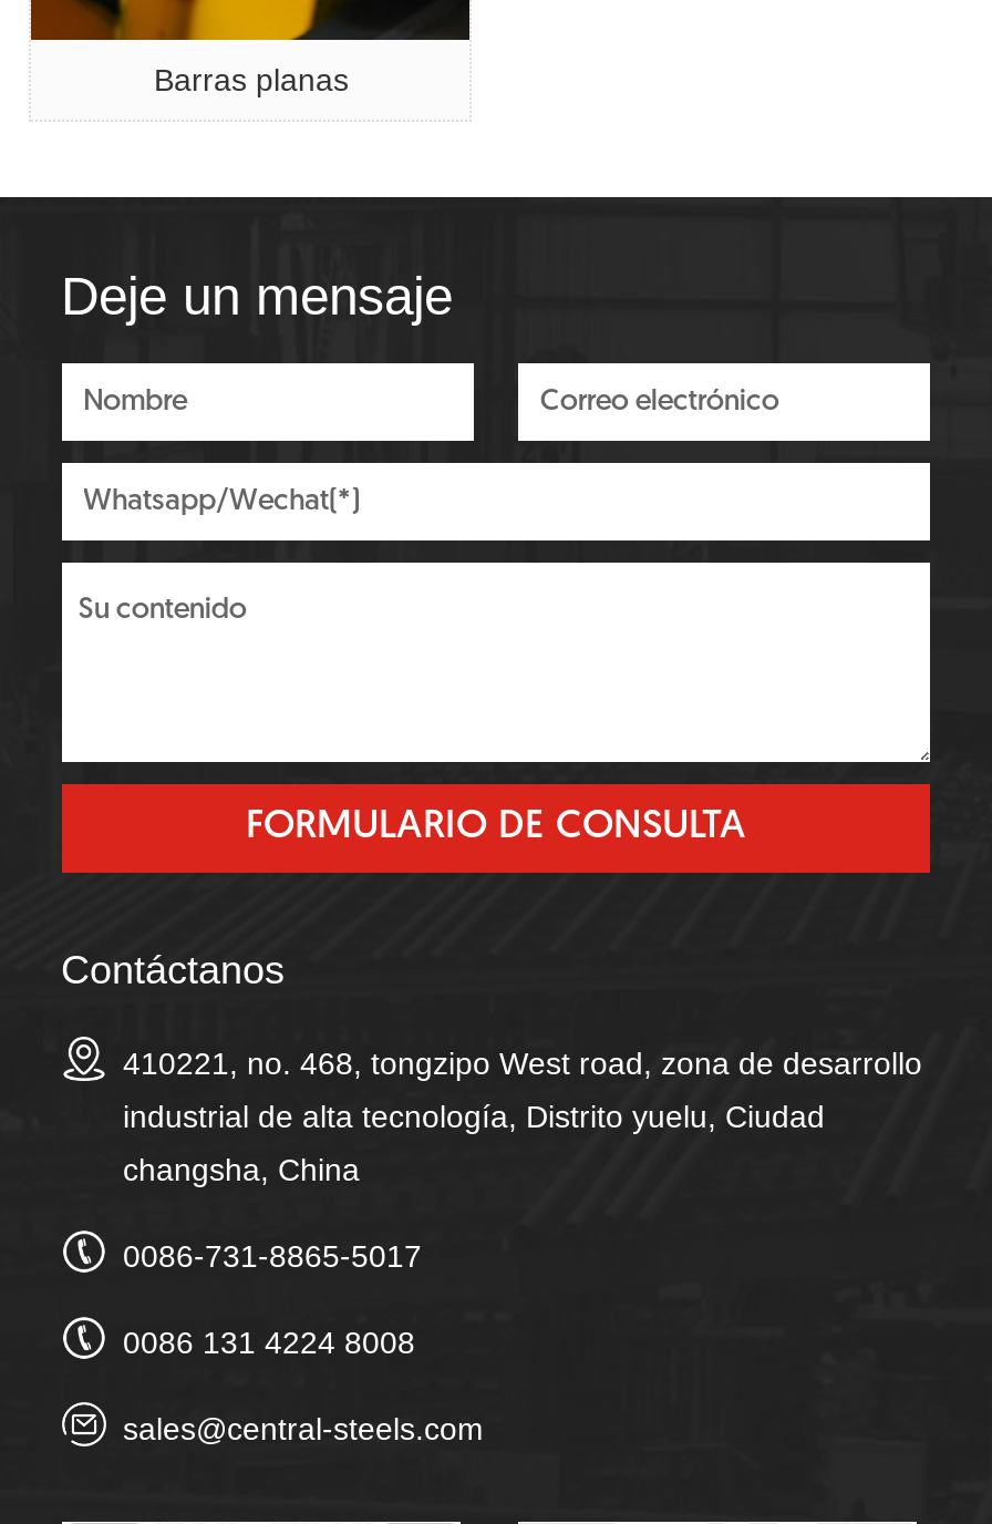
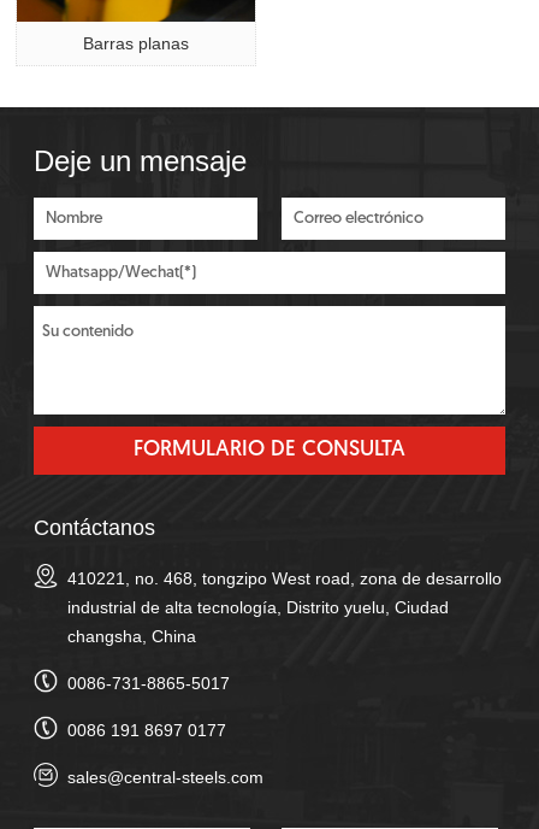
[123,1325,415,1361] 0086 131 4224 8008 -> [67,721,226,740] 0086 191 8697 0177

